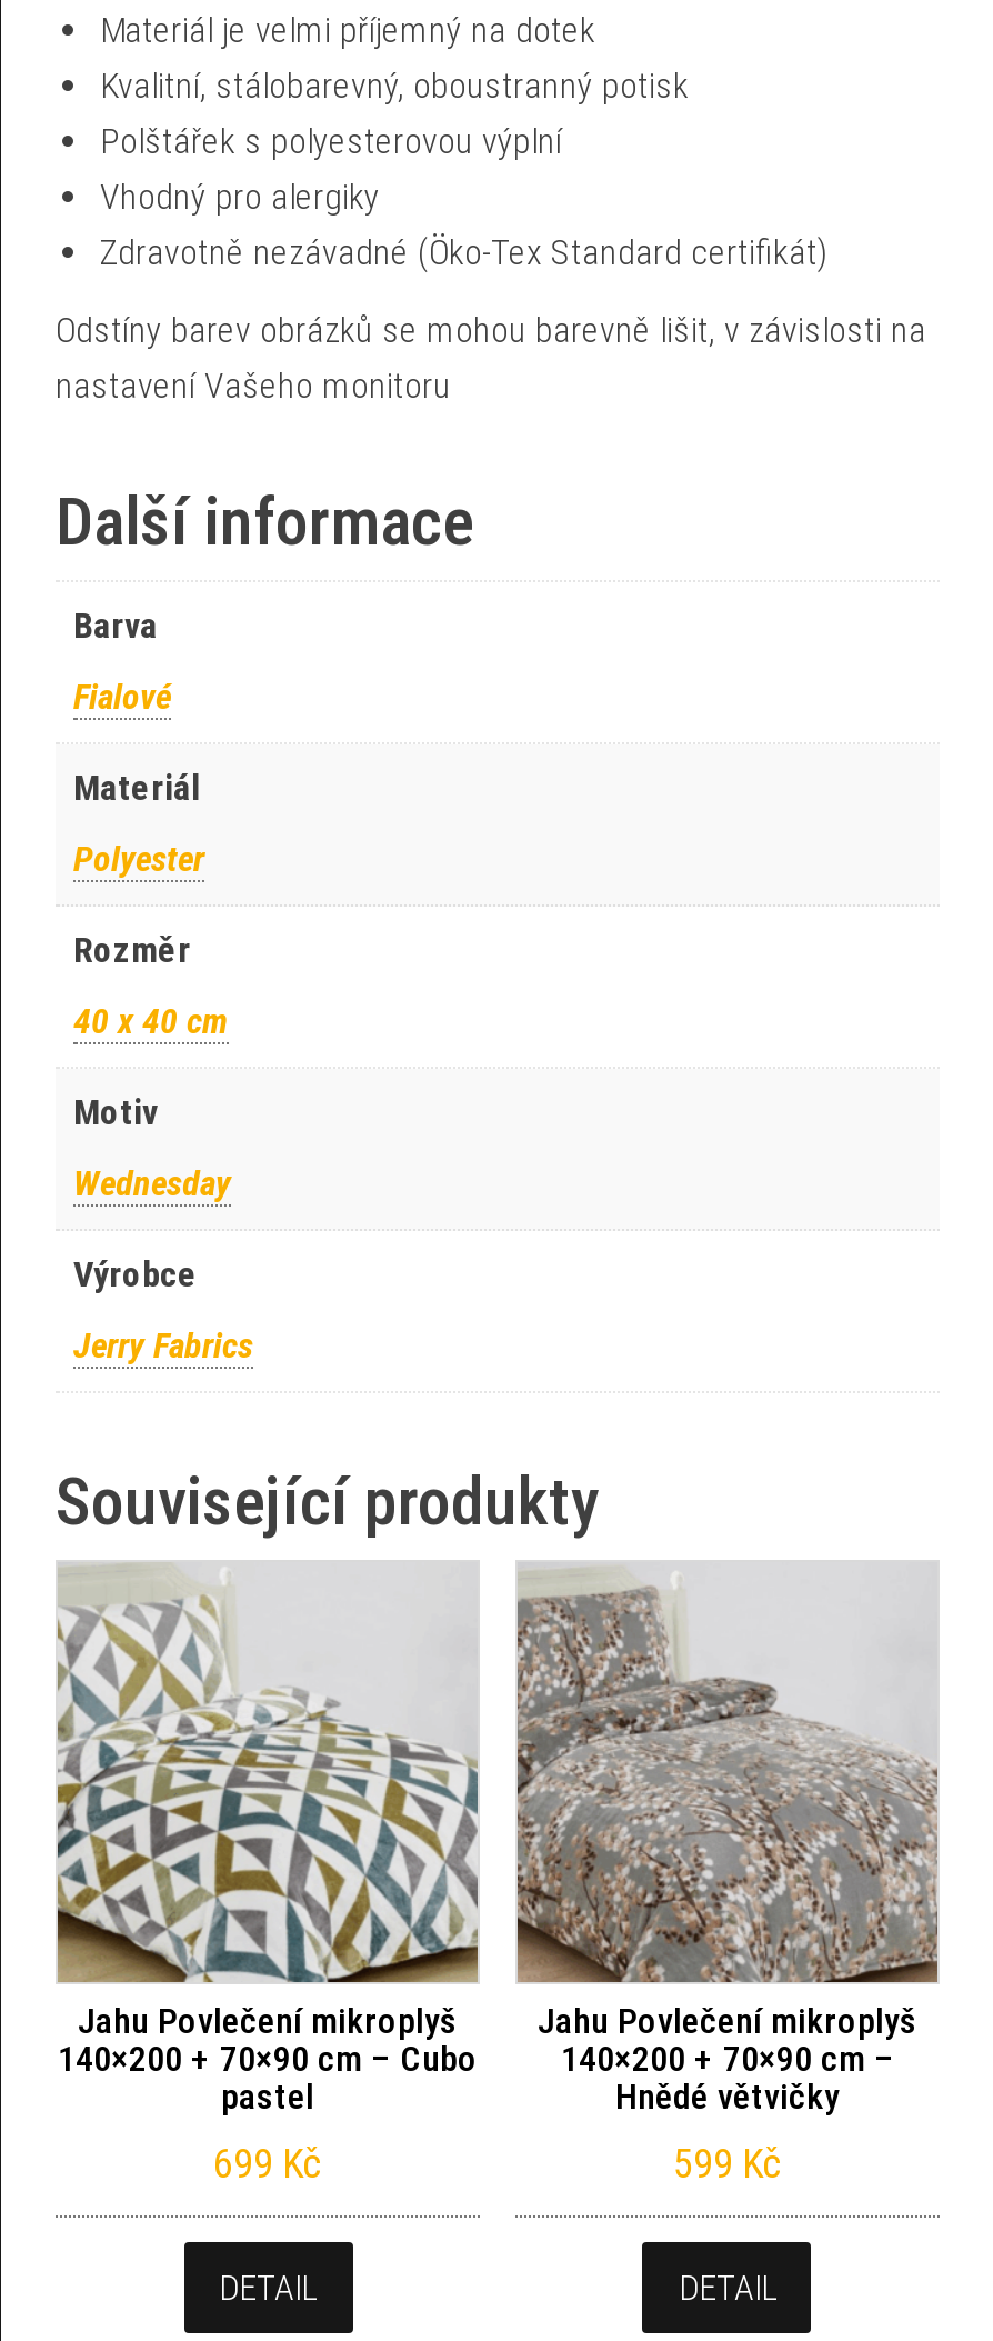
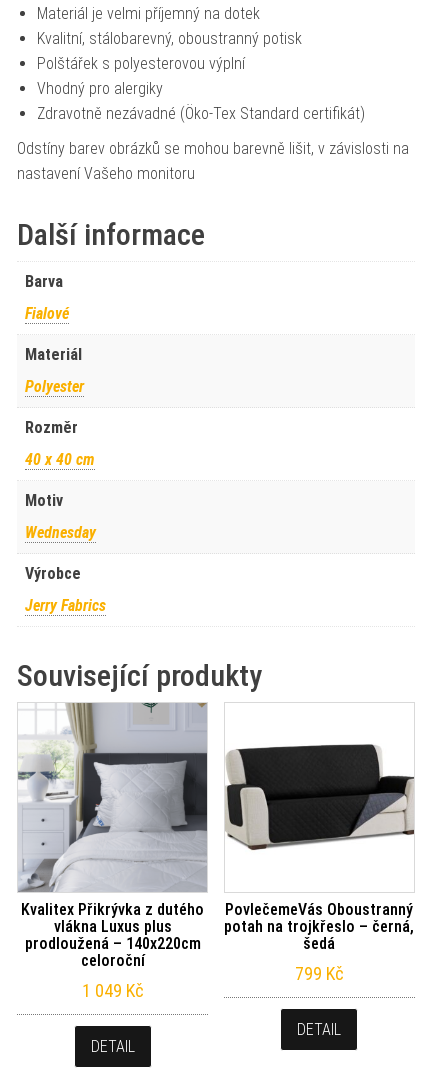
[56,1562,480,2117] [image] | Jahu Povlečení mikroplyš | 140×200 + 70×90 cm – Cubo | pastel -> [18,702,208,970] [image] | Kvalitex Přikrývka z dutého | vlákna Luxus plus | prodloužená – 140x220cm | celoroční
[515,1562,940,2117] [image] | Jahu Povlečení mikroplyš | 140×200 + 70×90 cm – | Hnědé větvičky -> [224,704,414,953] [image] | PovlečemeVás Oboustranný | potah na trojkřeslo – černá, | šedá
[213,2139,322,2186] 699 Kč -> [81,980,143,1001] 1 049 Kč
[673,2139,782,2186] 599 Kč -> [295,963,344,984] 799 Kč

